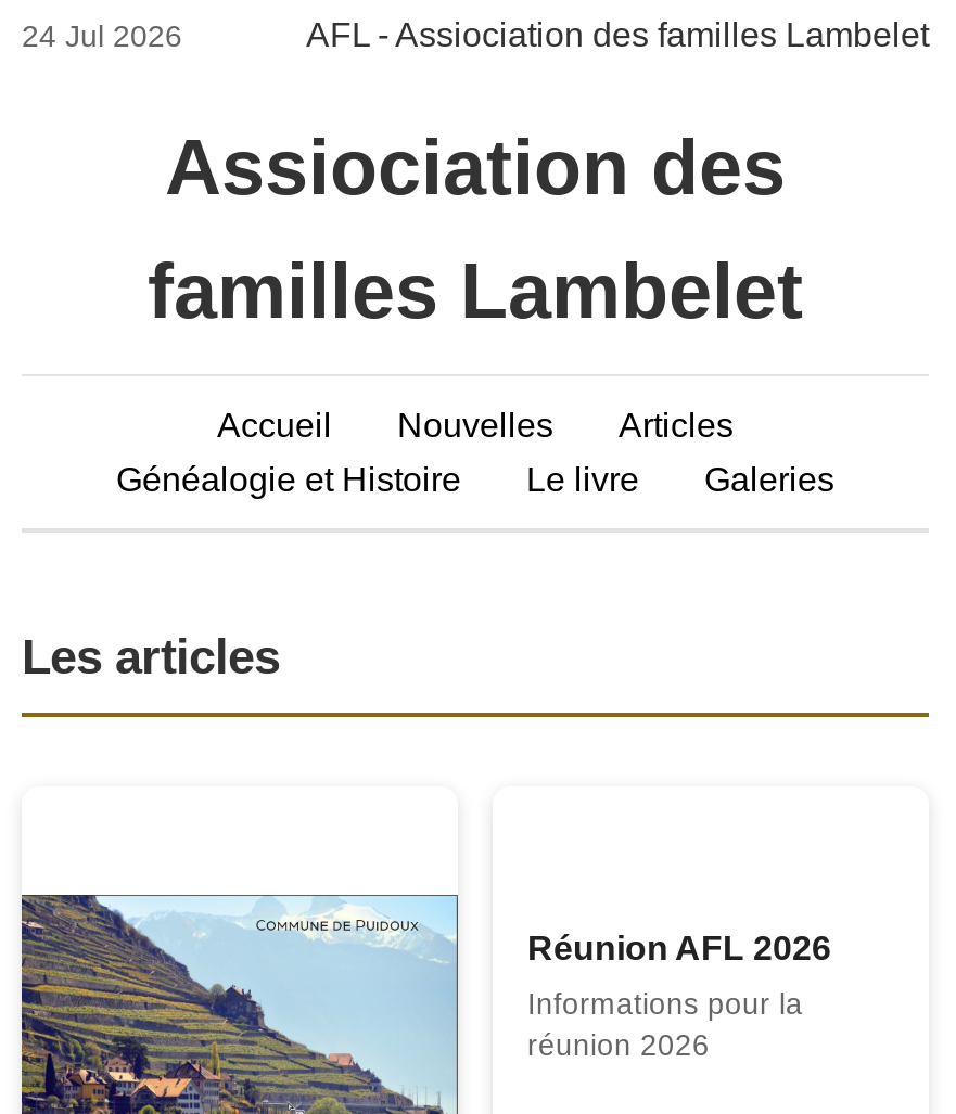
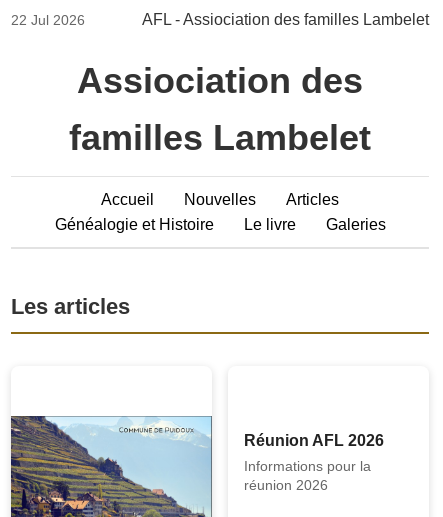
[22,17,182,52] 24 Jul 2026 -> [11,11,85,27] 22 Jul 2026

